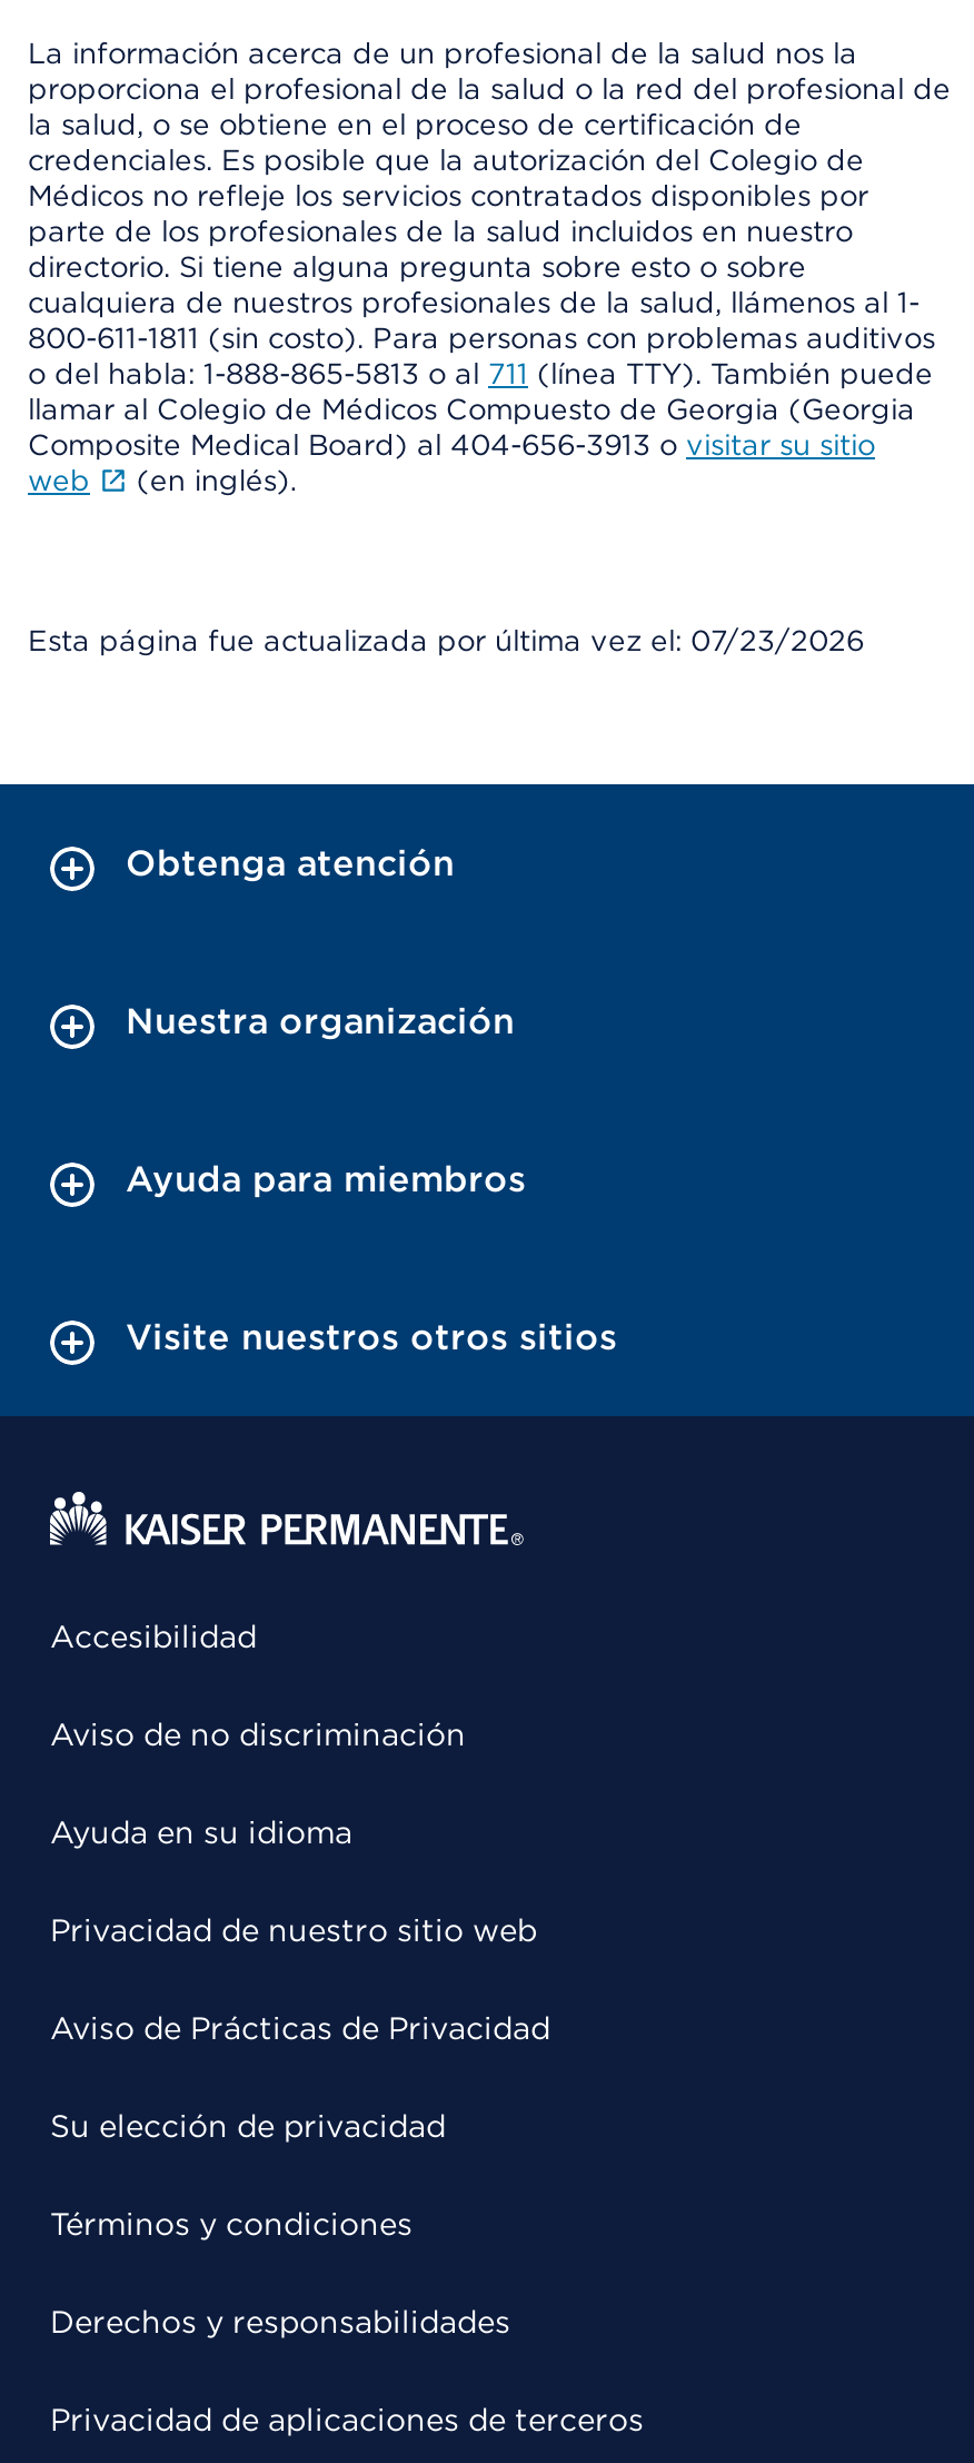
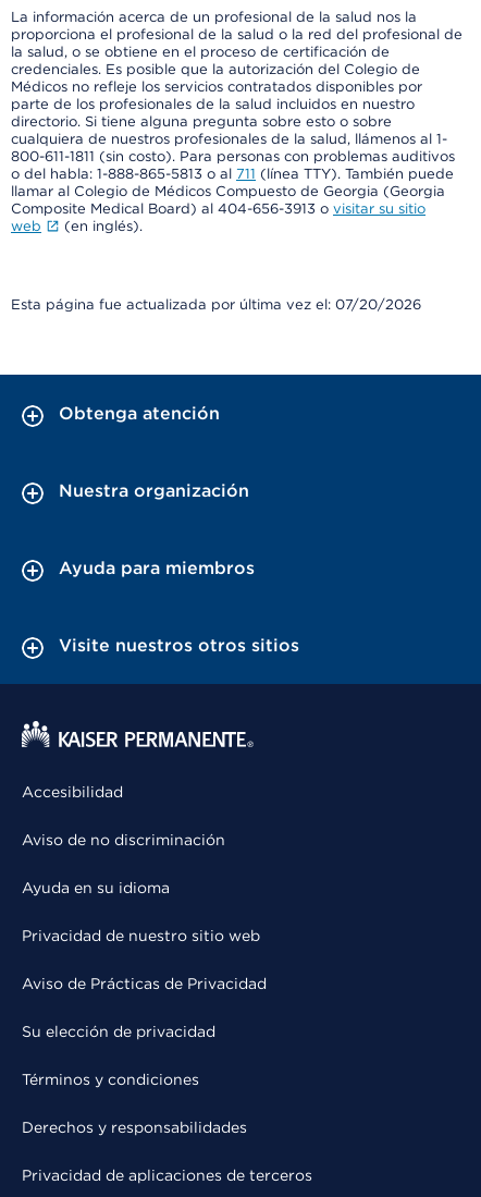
[28,624,864,657] Esta página fue actualizada por última vez el: 07/23/2026 -> [11,296,421,313] Esta página fue actualizada por última vez el: 07/20/2026

